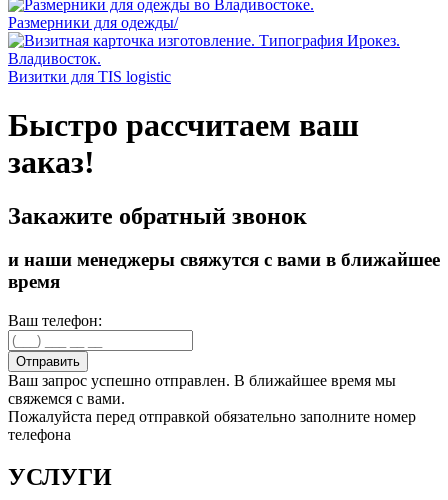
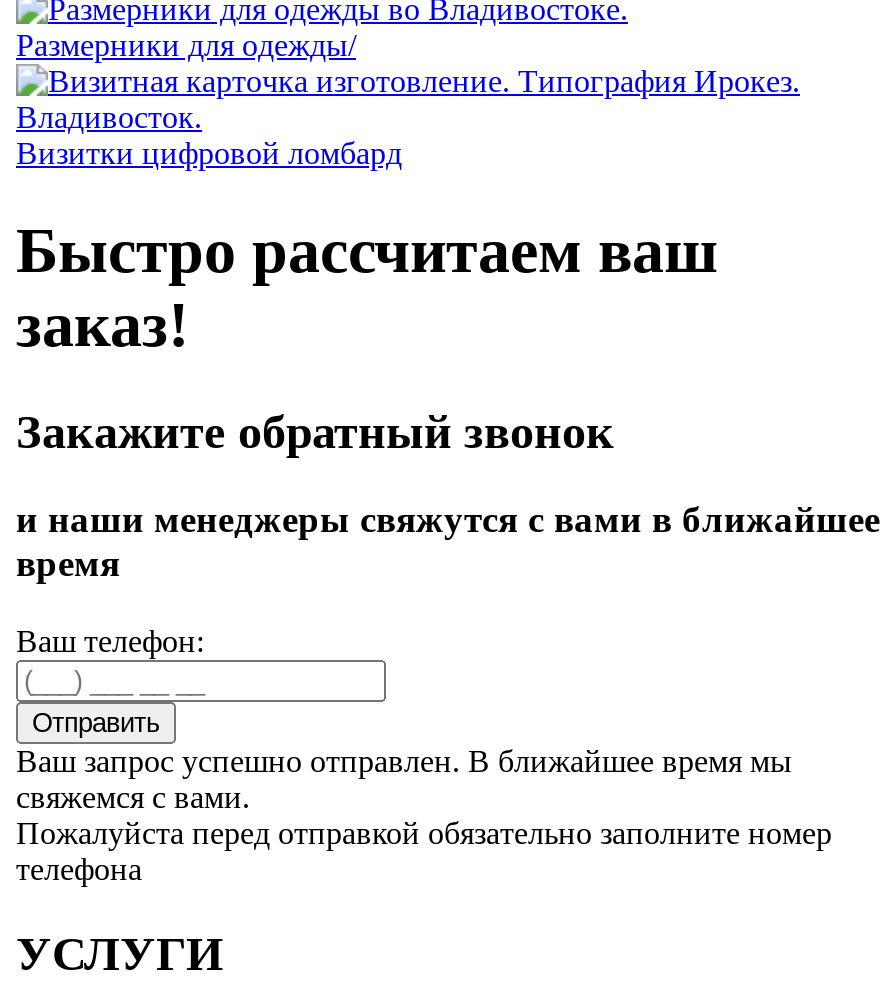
[8,68,171,85] Визитки для TIS logistic -> [16,135,402,169] Визитки цифровой ломбард

